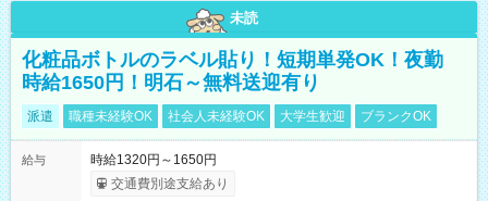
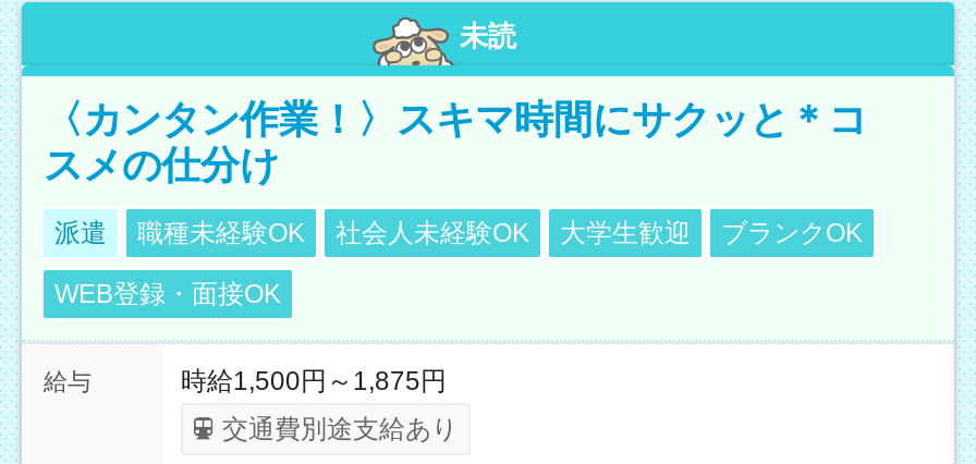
[22,49,443,93] 化粧品ボトルのラベル貼り！短期単発OK！夜勤 | 時給1650円！明石～無料送迎有り -> [44,98,867,187] 〈カンタン作業！〉スキマ時間にサクッと＊コ | スメの仕分け
none -> [54,279,281,309] WEB登録・面接OK
[90,152,217,167] 時給1320円～1650円 -> [181,366,447,396] 時給1,500円～1,875円

